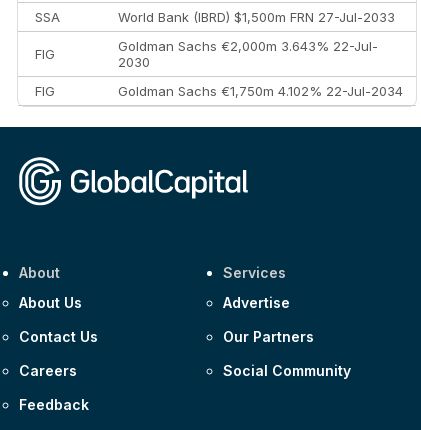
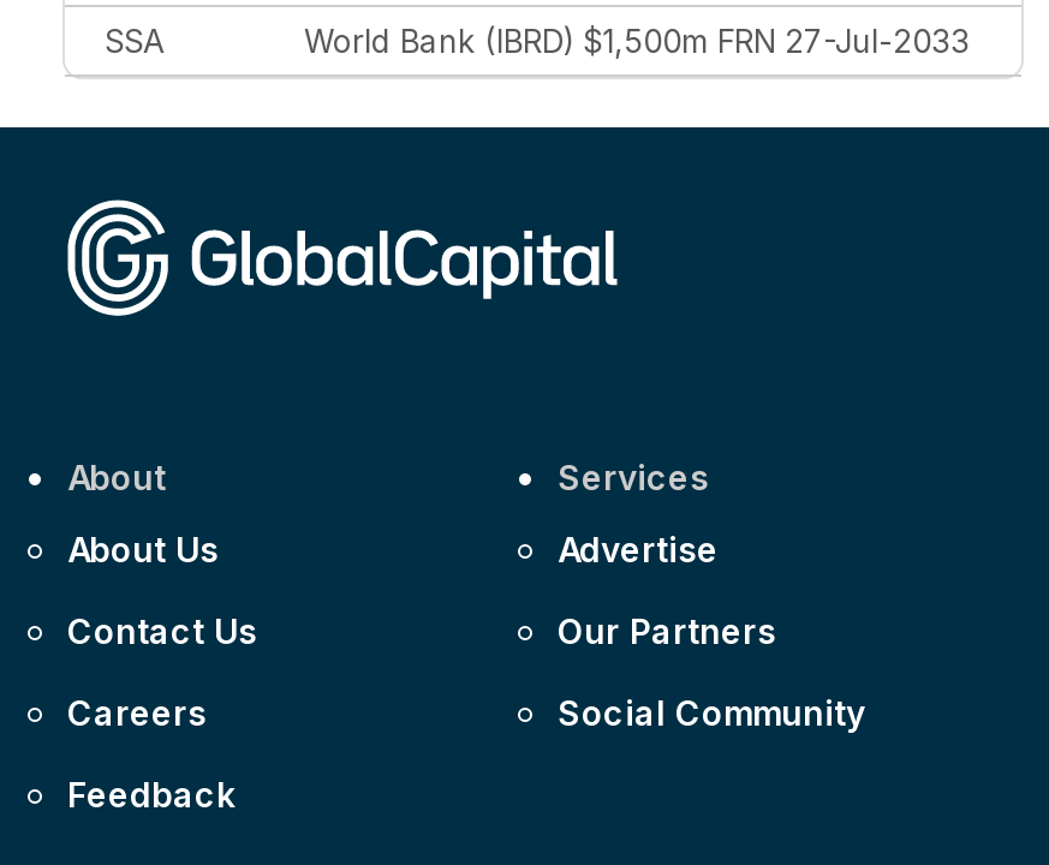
[34,38,402,99] FIG | Goldman Sachs €2,000m 3.643% 22-Jul- | 2030 | FIG | Goldman Sachs €1,750m 4.102% 22-Jul-2034 -> none

